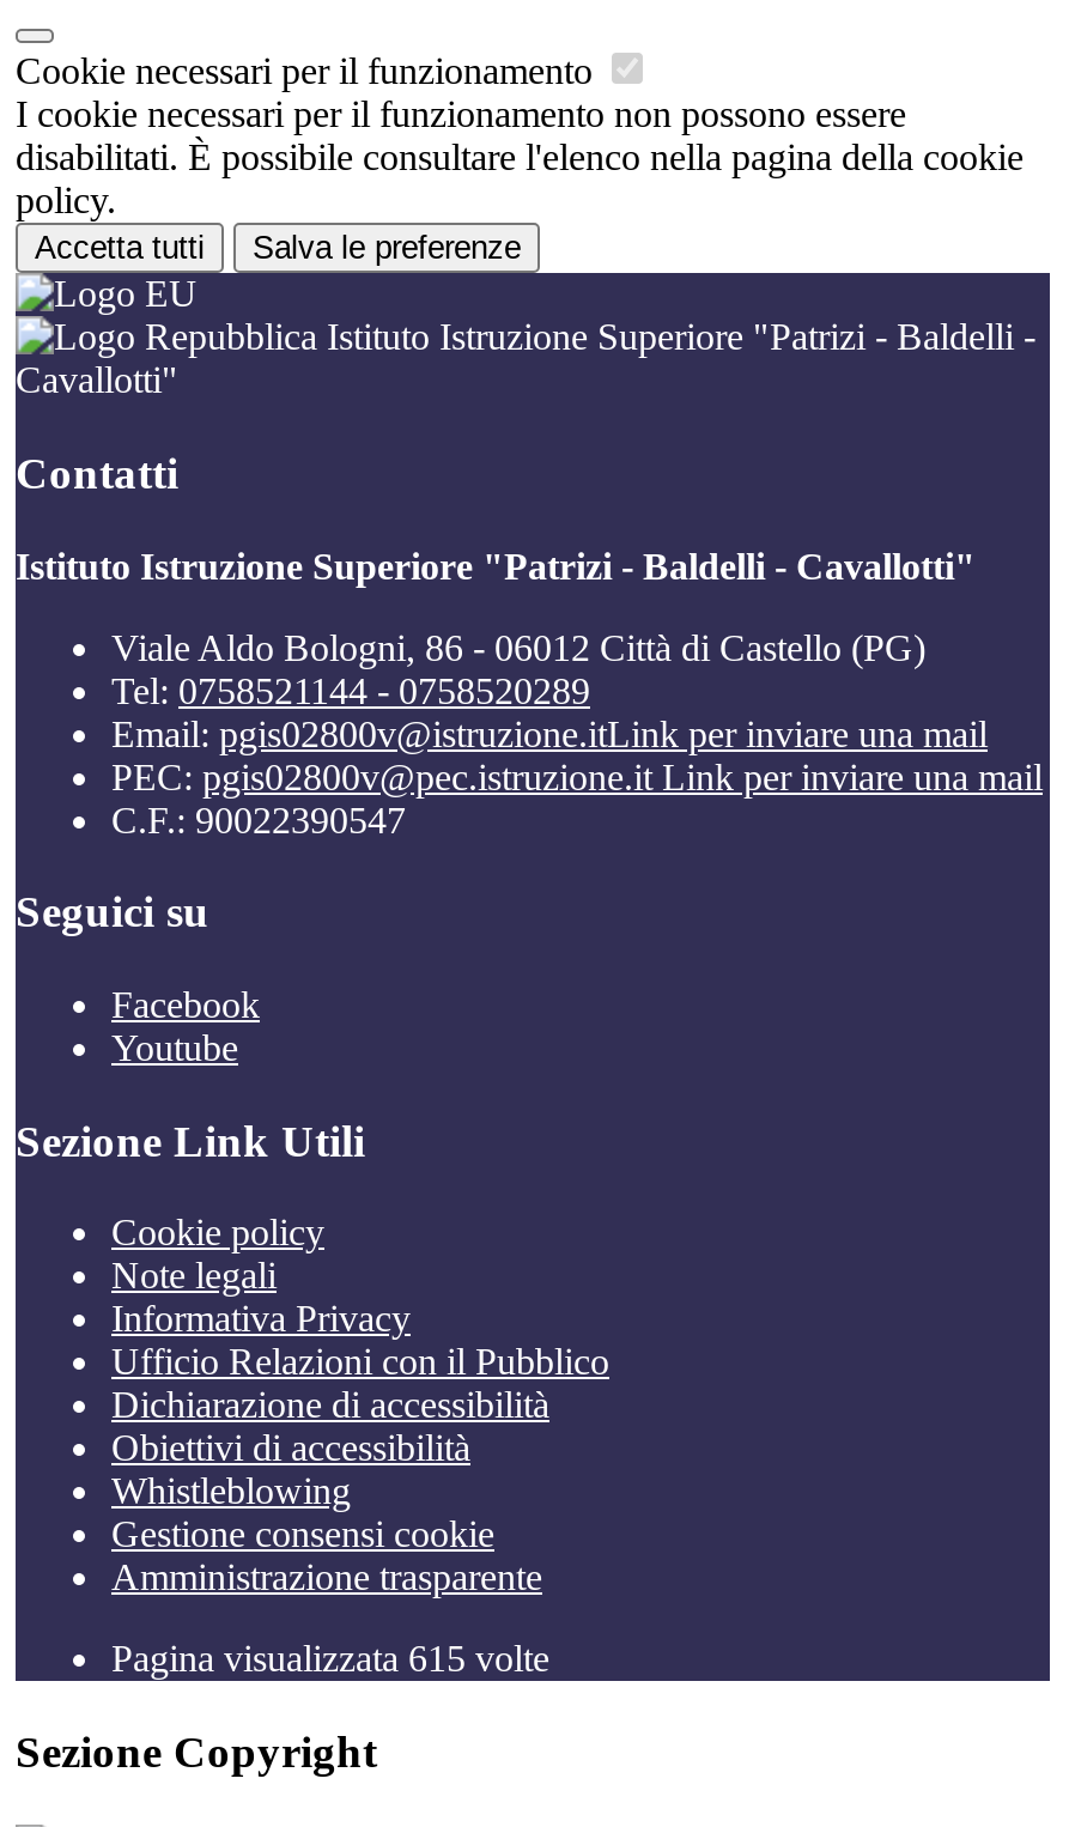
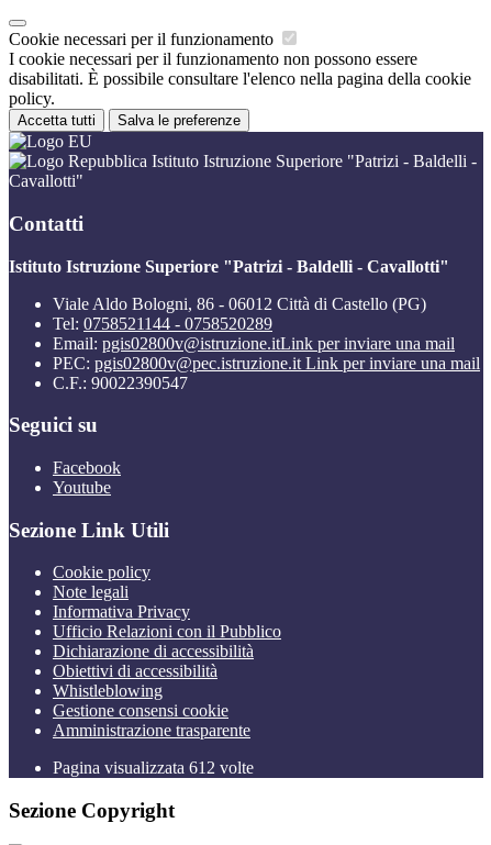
[111,1639,549,1679] Pagina visualizzata 615 volte -> [53,759,254,777] Pagina visualizzata 612 volte

